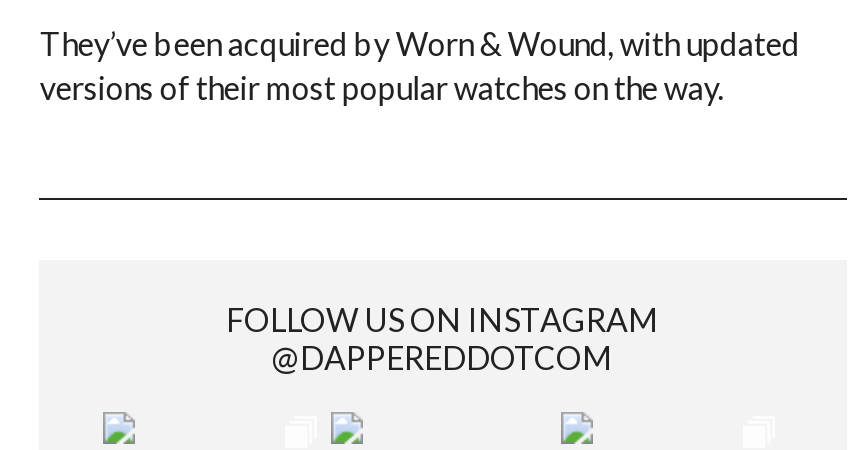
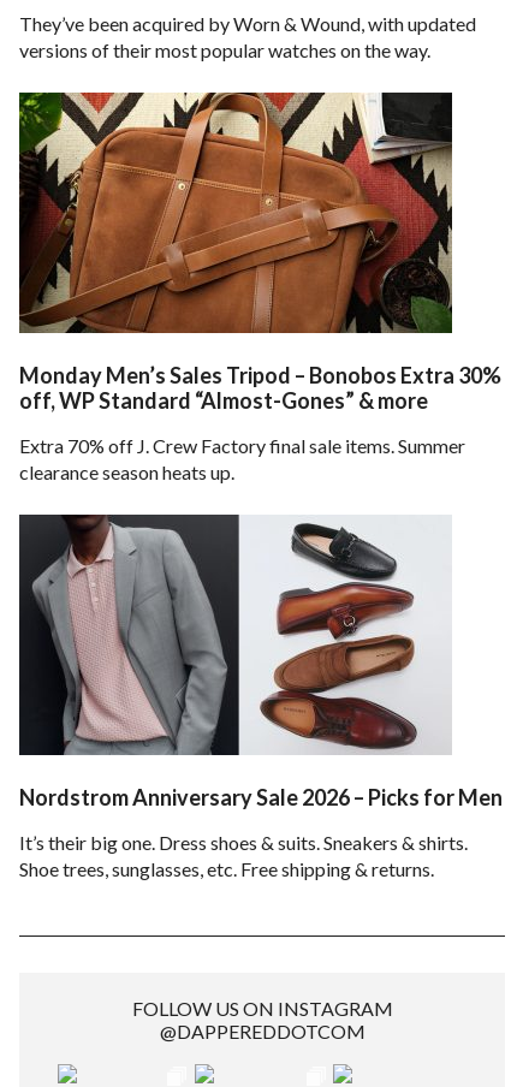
none -> [18,91,502,484] [image] | Monday Men’s Sales Tripod – Bonobos Extra 30% | off, WP Standard “Almost-Gones” & more | Extra 70% off J. Crew Factory final sale items. Summer | clearance season heats up.
none -> [18,513,503,881] [image] | Nordstrom Anniversary Sale 2026 – Picks for Men | It’s their big one. Dress shoes & suits. Sneakers & shirts. | Shoe trees, sunglasses, etc. Free shipping & returns.
none -> [258,522,451,754] [image]

